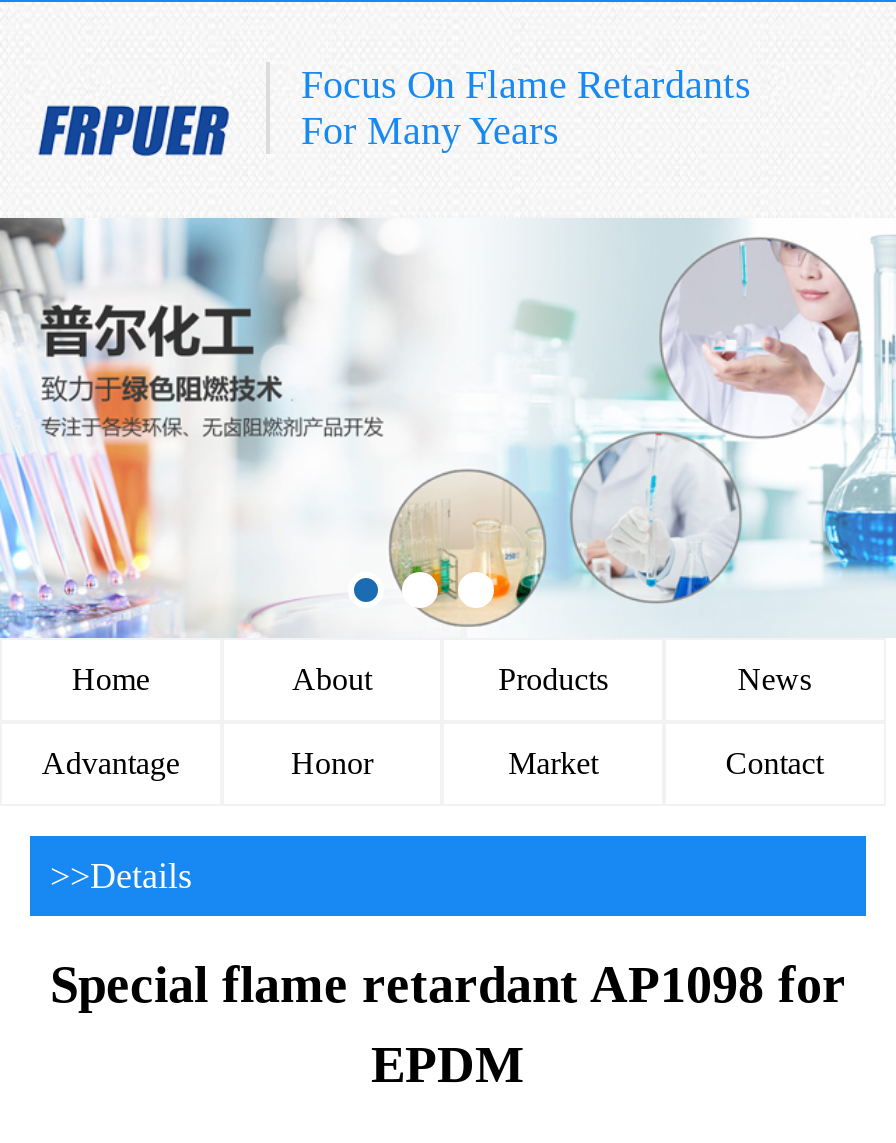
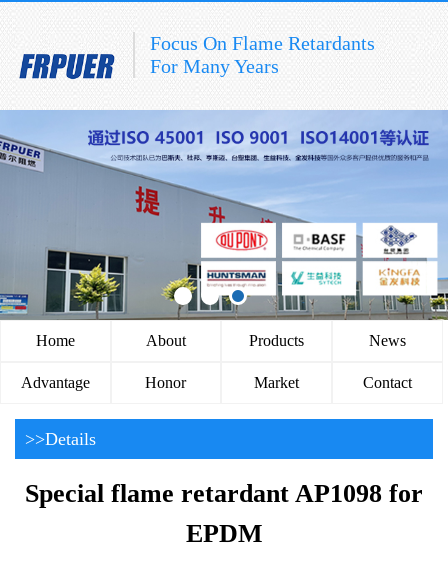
[6,216,890,640] [image] -> [3,109,445,321] [image]

